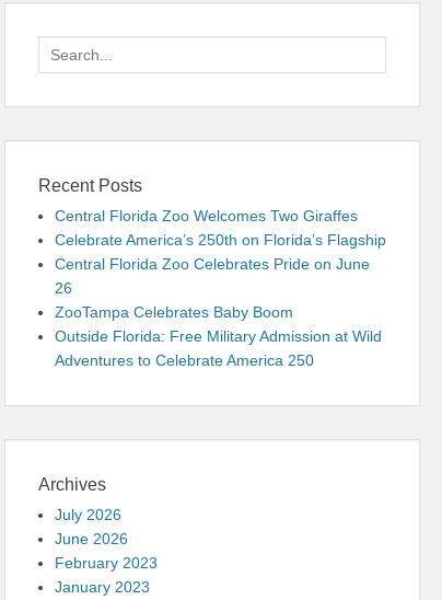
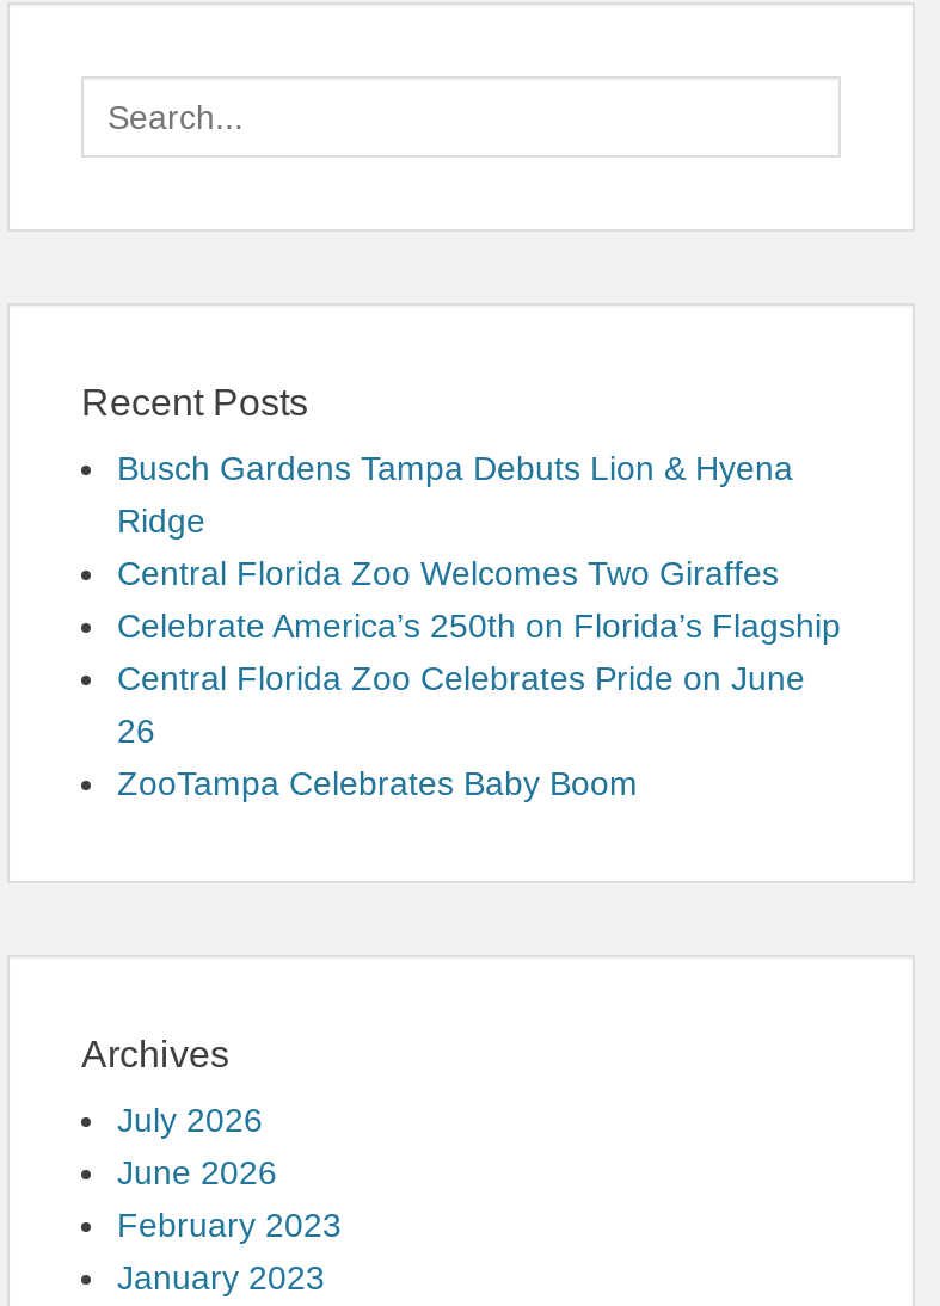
none -> [117,449,793,540] Busch Gardens Tampa Debuts Lion & Hyena | Ridge
moved [55,207,386,321] -> [117,554,841,802]: Central Florida Zoo Welcomes Two Giraffes | Celebrate America’s 250th on Florida’s Flagship | Central Florida Zoo Celebrates Pride on June | 26 | ZooTampa Celebrates Baby Boom
[55,327,382,369] Outside Florida: Free Military Admission at Wild | Adventures to Celebrate America 250 -> none

